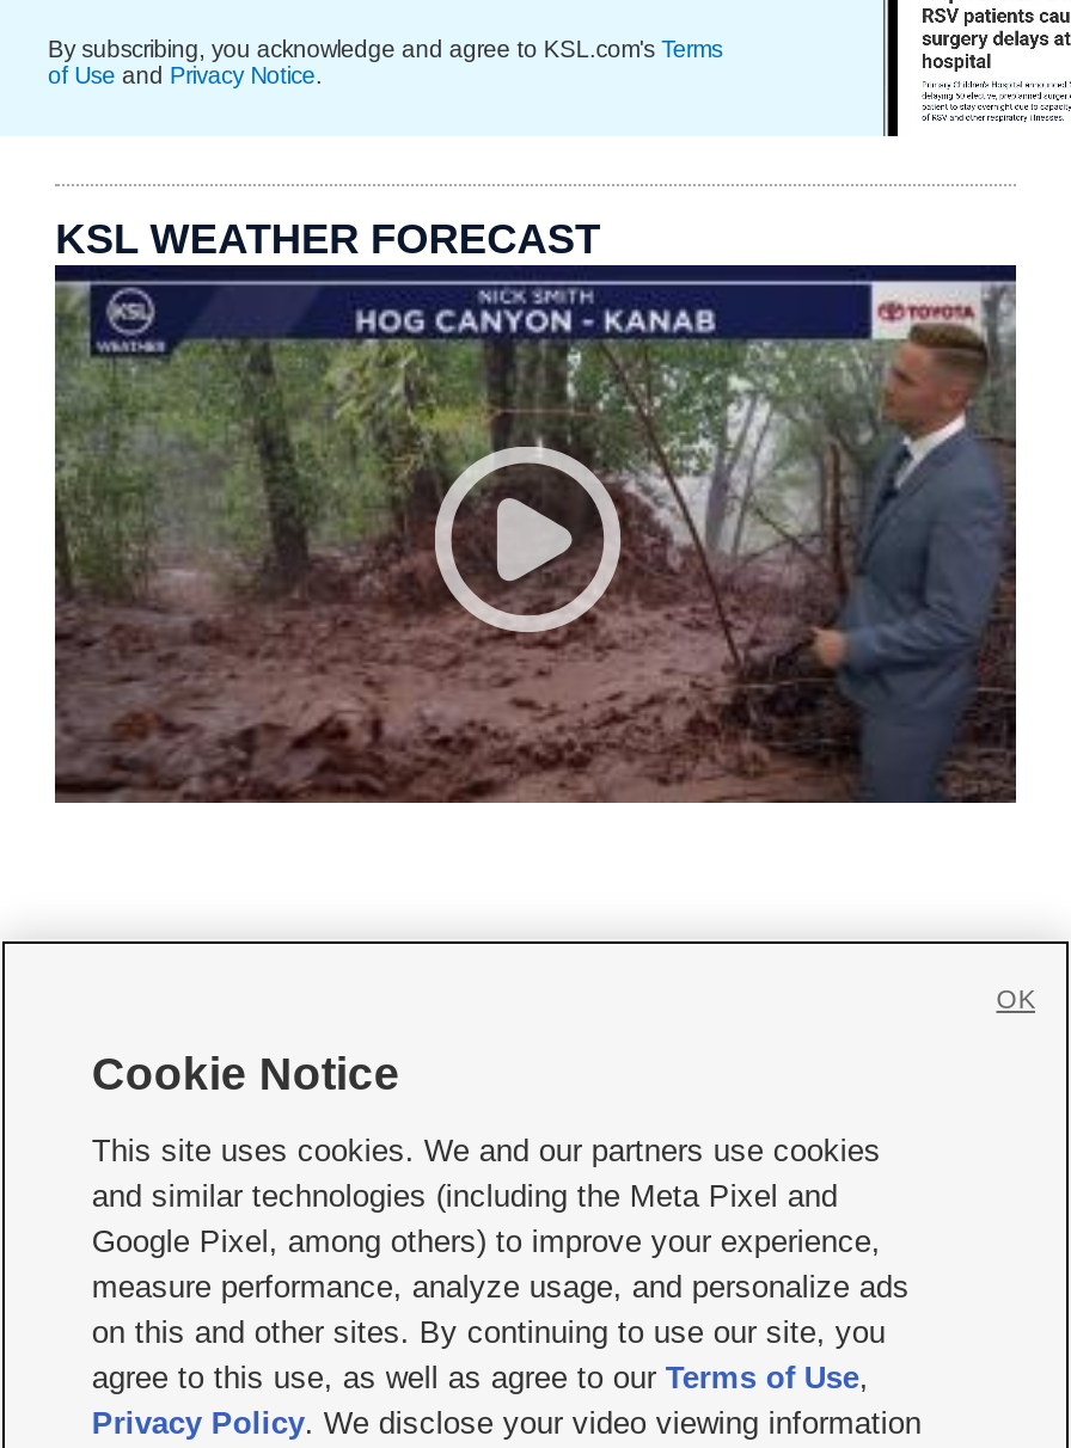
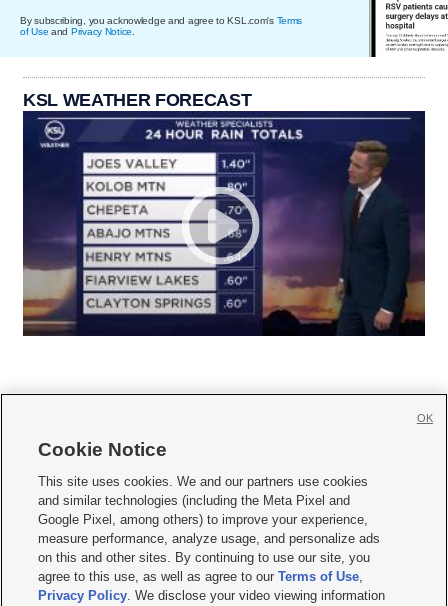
[53,272,1018,805] [image] -> [23,118,426,337] [image]

